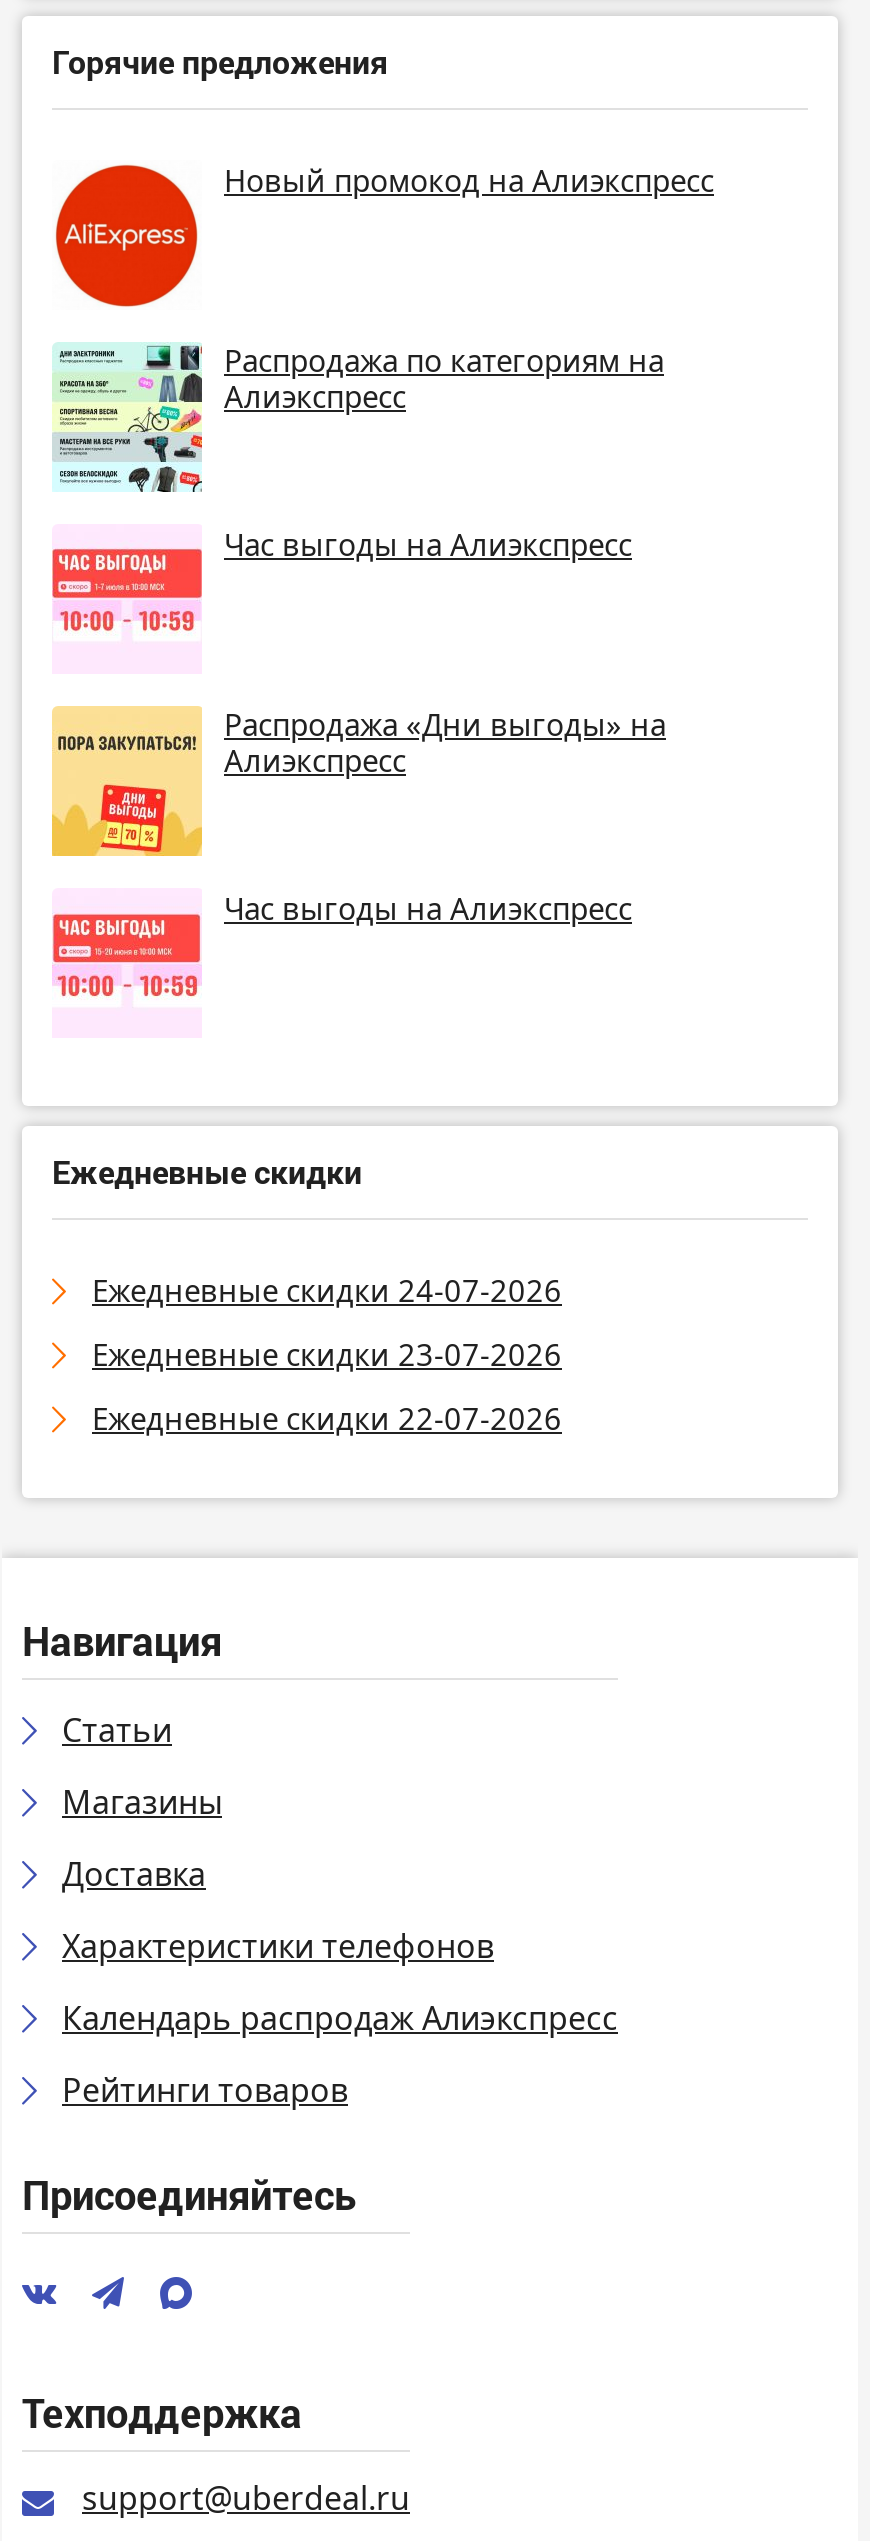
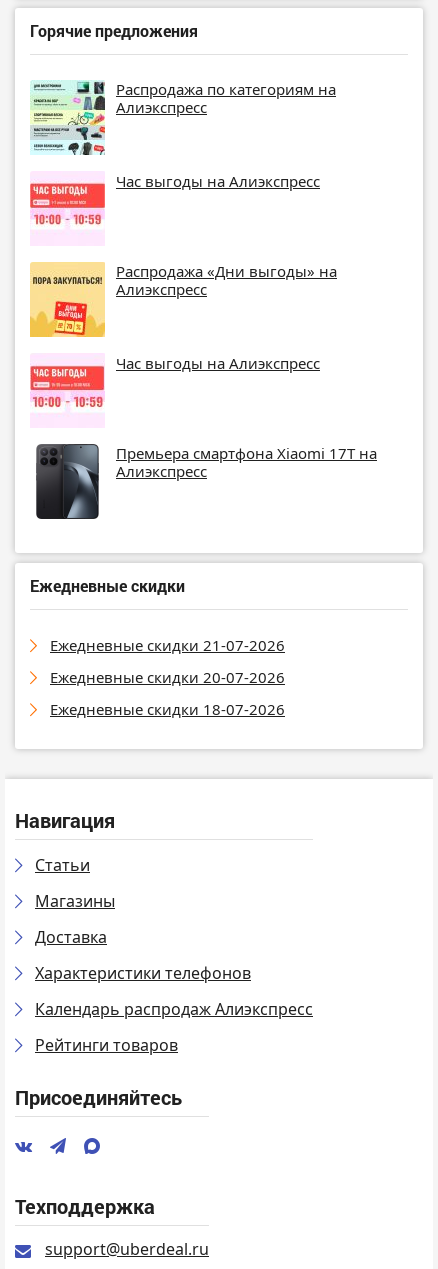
[54,160,714,310] [image] | Новый промокод на Алиэкспресс -> none
moved [52,340,666,928] -> [30,79,337,373]: [image] | Распродажа по категориям на | Алиэкспресс | Час выгоды на Алиэкспресс | Распродажа «Дни выгоды» на | Алиэкспресс | Час выгоды на Алиэкспресс
moved [50,910,204,1008] -> [29,364,106,413]: [image]
none -> [30,443,377,520] [image] | Премьера смартфона Xiaomi 17T на | Алиэкспресс
[92,1270,562,1310] Ежедневные скидки 24-07-2026 -> [50,635,285,655] Ежедневные скидки 21-07-2026
[92,1334,562,1374] Ежедневные скидки 23-07-2026 -> [50,667,285,687] Ежедневные скидки 20-07-2026
[92,1398,562,1438] Ежедневные скидки 22-07-2026 -> [50,699,285,719] Ежедневные скидки 18-07-2026

